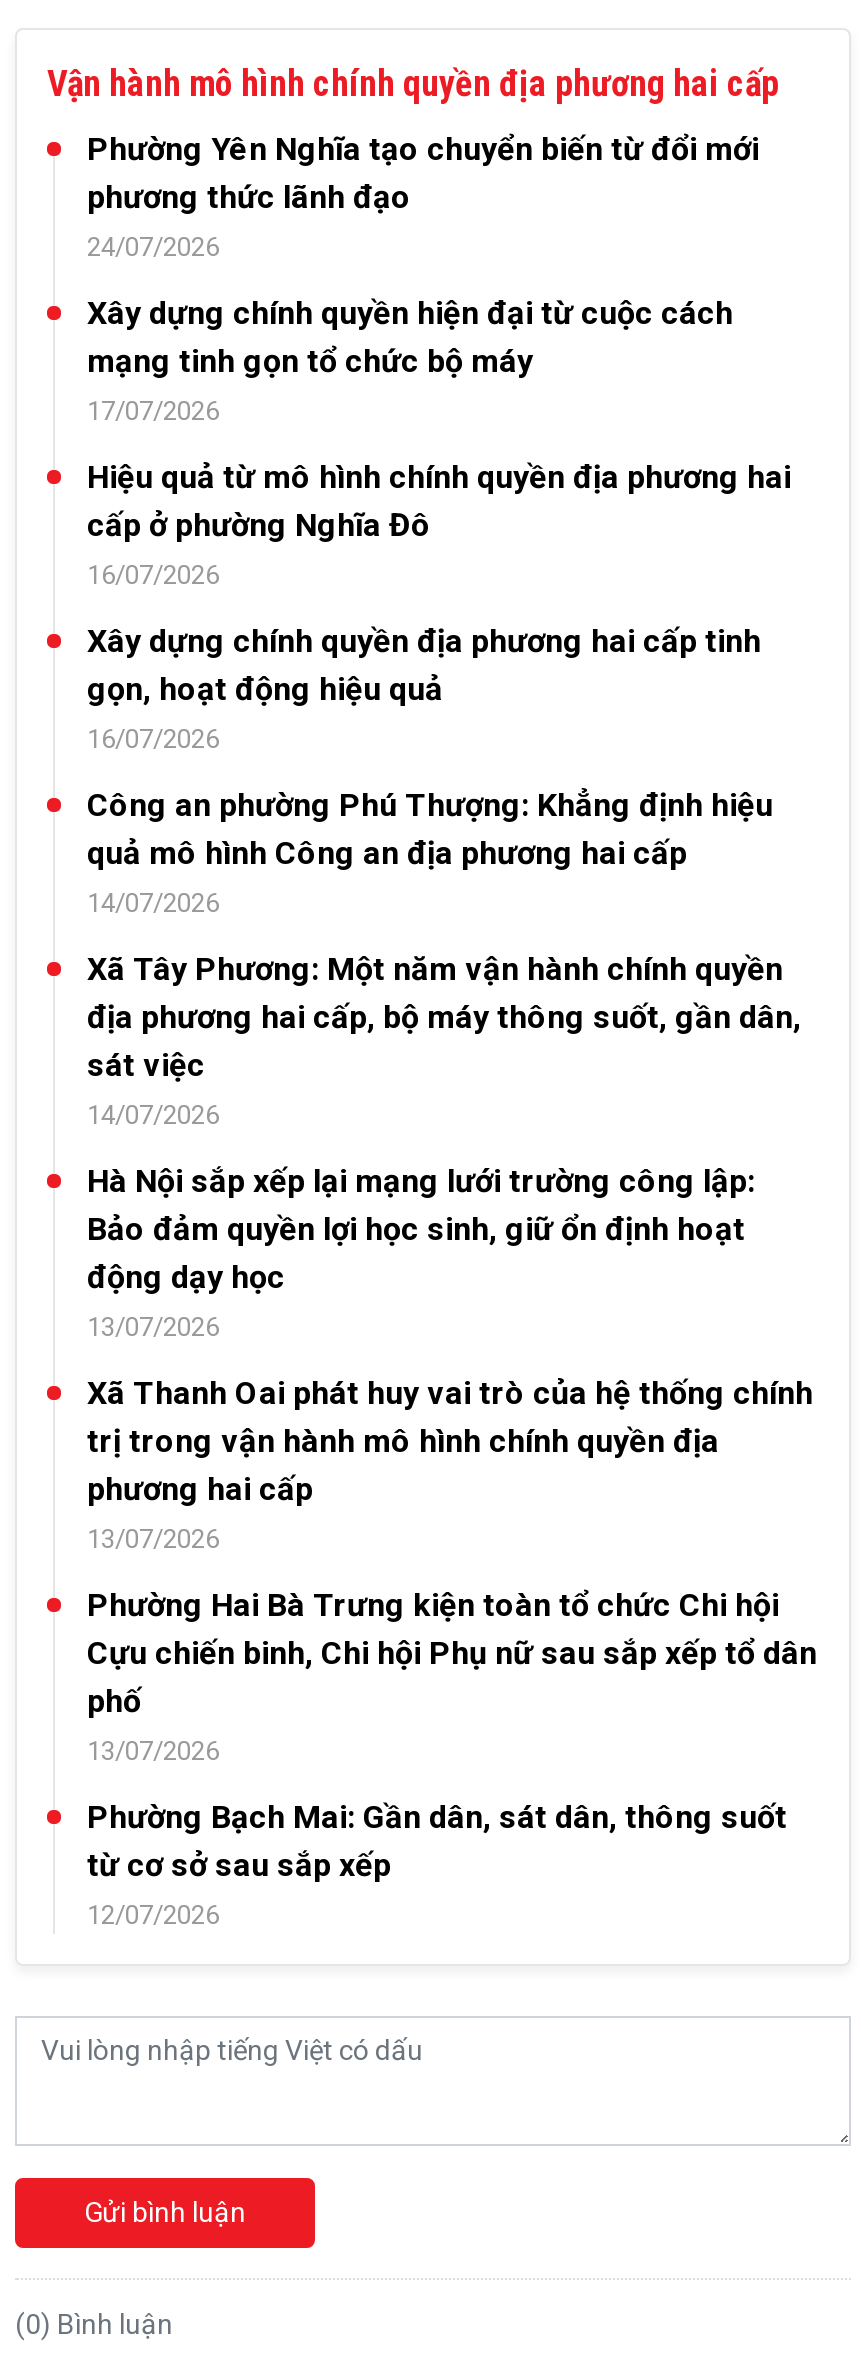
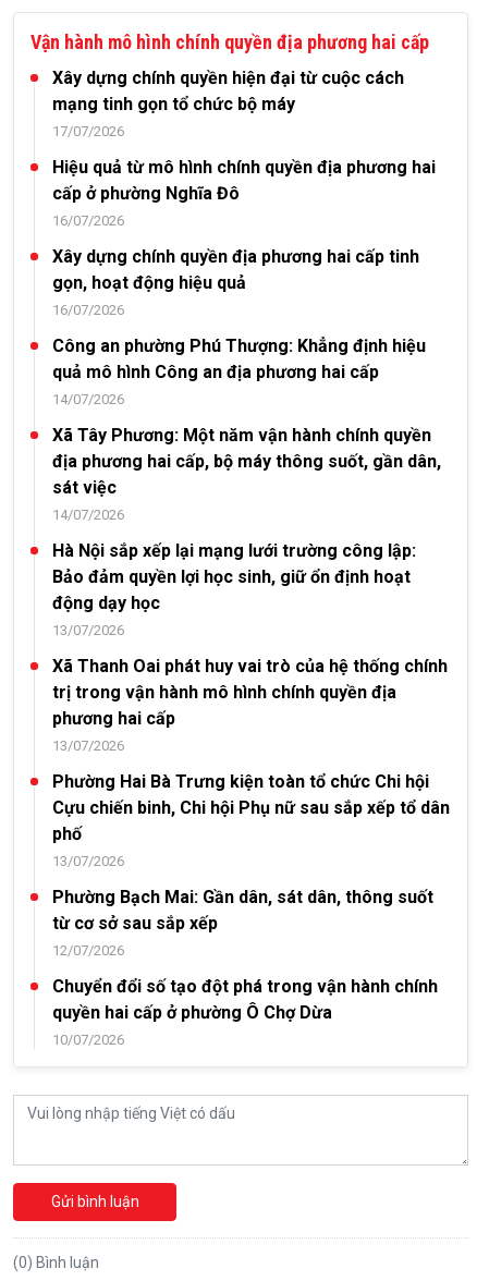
[87,131,759,263] Phường Yên Nghĩa tạo chuyển biến từ đổi mới | phương thức lãnh đạo | 24/07/2026 -> none
moved [87,295,817,1931] -> [52,68,450,959]: Xây dựng chính quyền hiện đại từ cuộc cách | mạng tinh gọn tổ chức bộ máy | 17/07/2026 | ... | từ cơ sở sau sắp xếp | 12/07/2026
none -> [52,976,438,1048] Chuyển đổi số tạo đột phá trong vận hành chính | quyền hai cấp ở phường Ô Chợ Dừa | 10/07/2026

